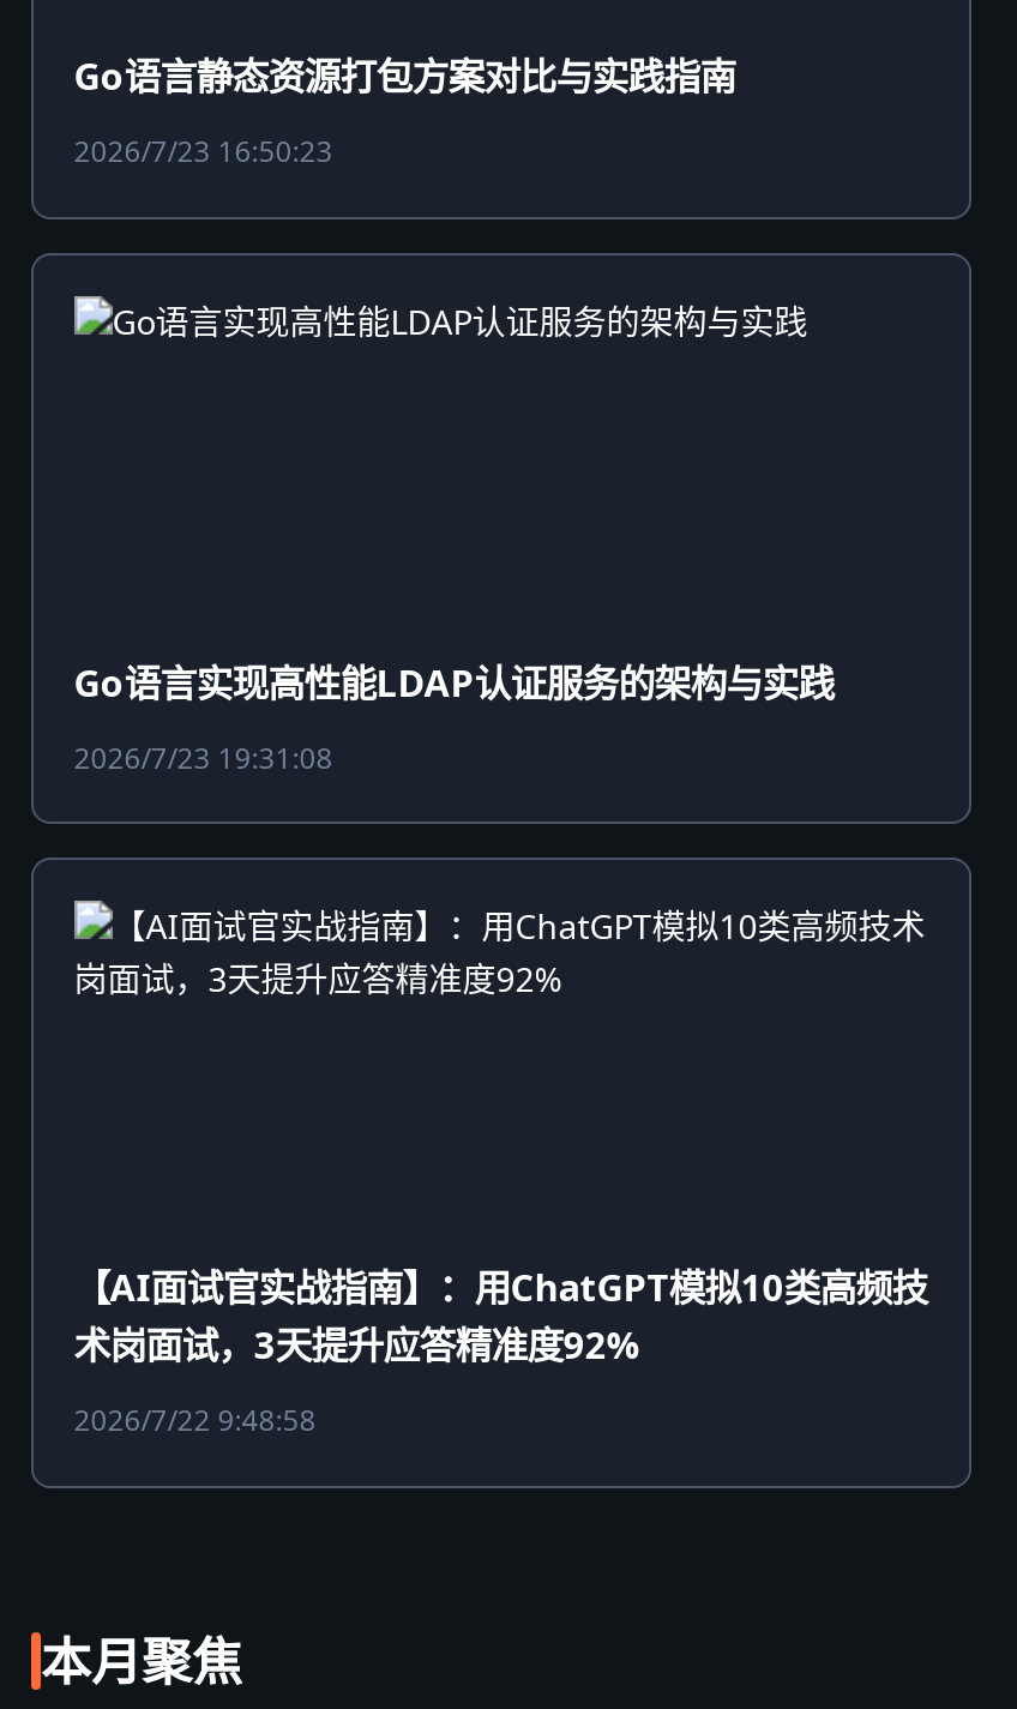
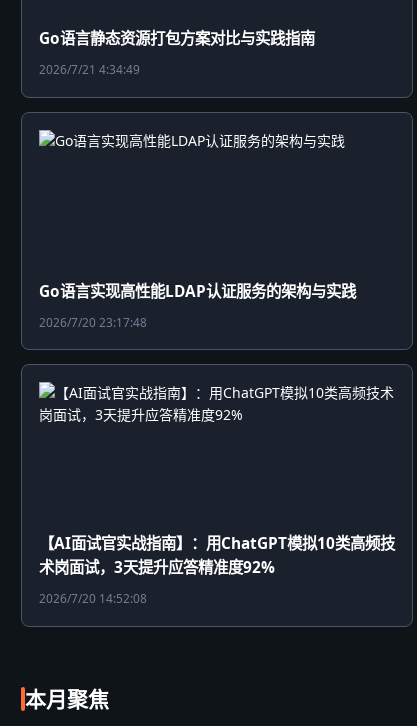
[74,130,333,169] 2026/7/23 16:50:23 -> [39,61,140,77] 2026/7/21 4:34:49
[74,736,333,775] 2026/7/23 19:31:08 -> [39,313,147,329] 2026/7/20 23:17:48
[74,1400,316,1438] 2026/7/22 9:48:58 -> [39,590,147,606] 2026/7/20 14:52:08

